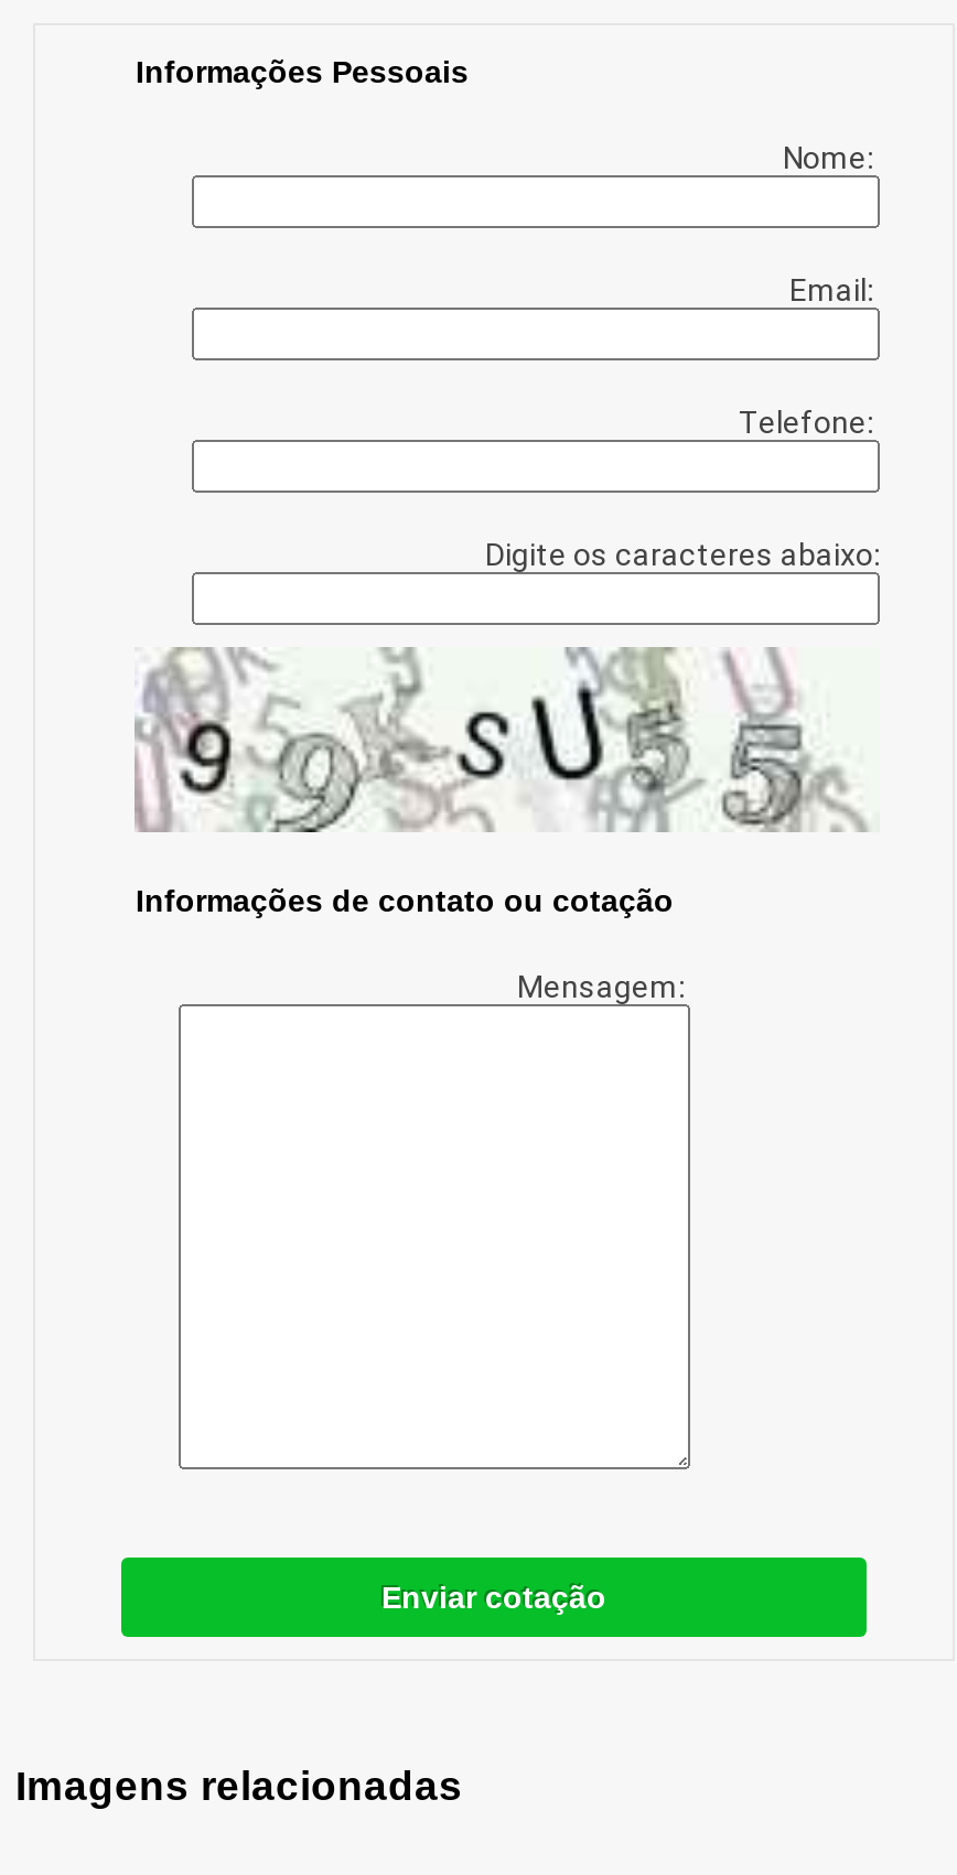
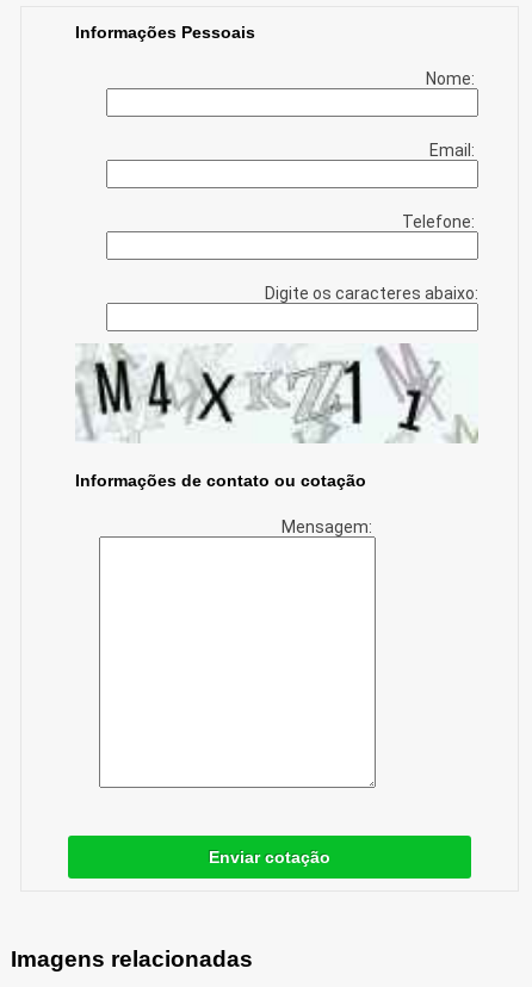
[135,647,878,834] [image] -> [75,343,478,443] [image]

